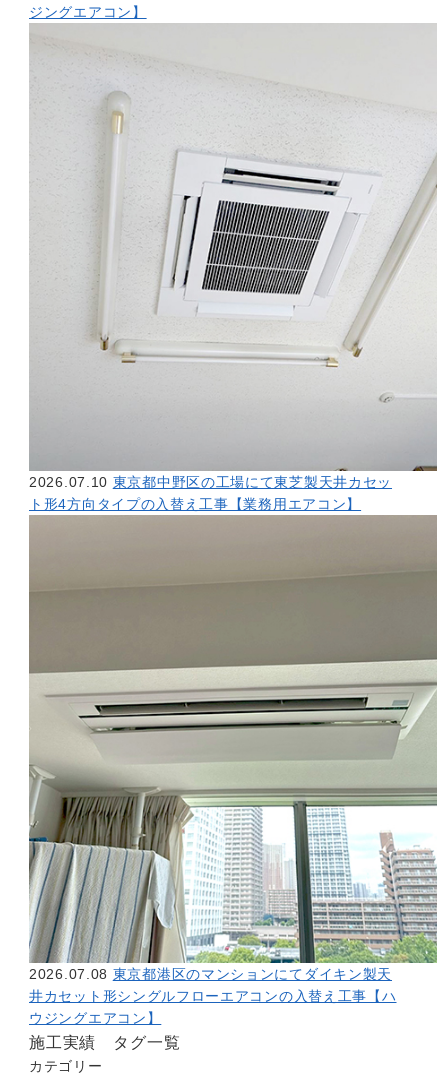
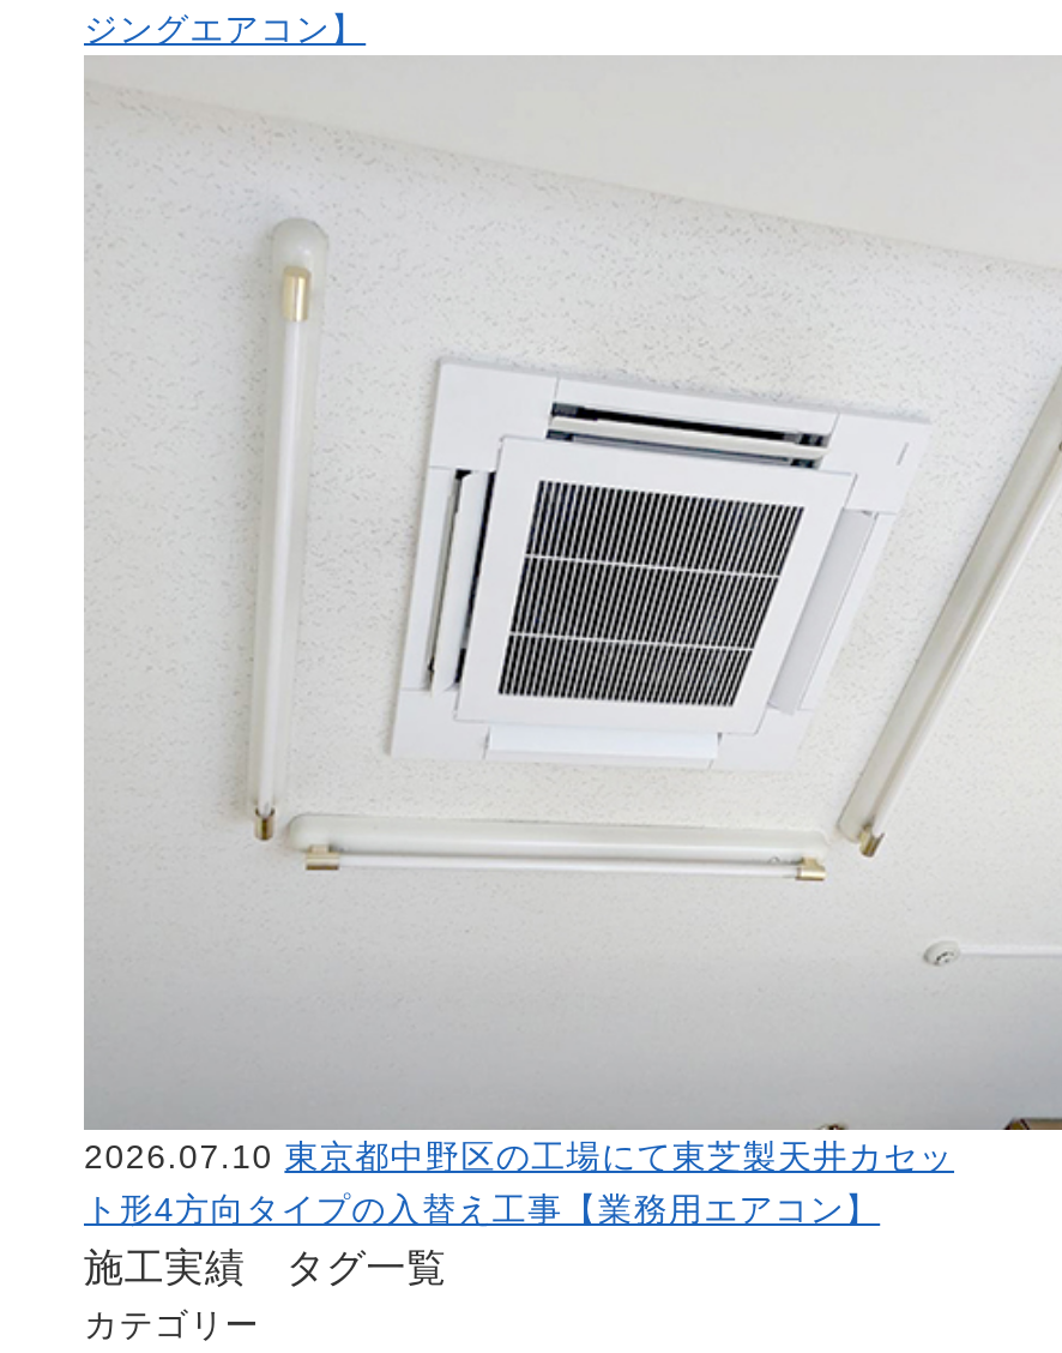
[29,514,434,1026] [image] | 2026.07.08 東京都港区のマンションにてダイキン製天 | 井カセット形シングルフローエアコンの入替え工事【ハ | ウジングエアコン】 -> none

